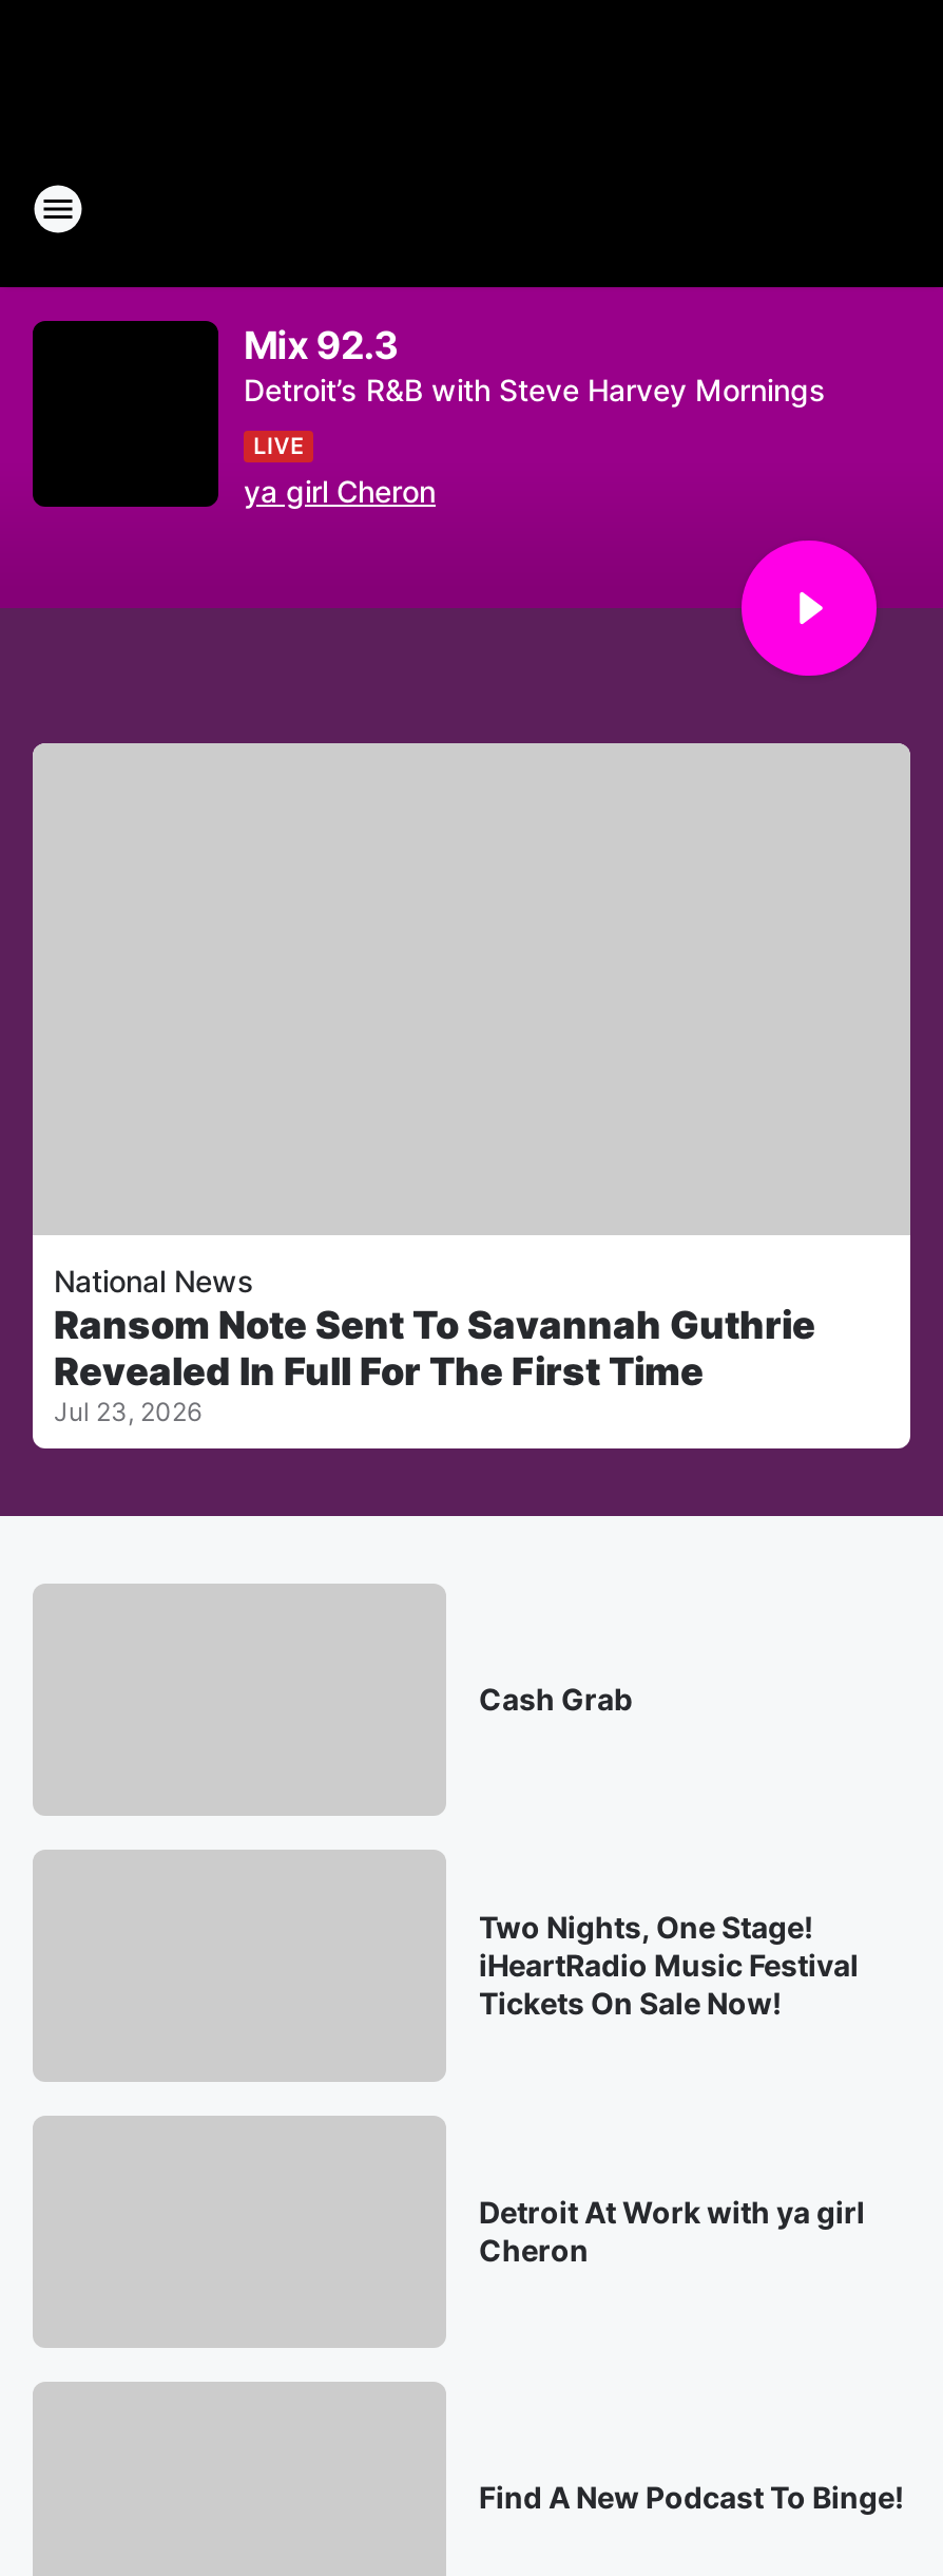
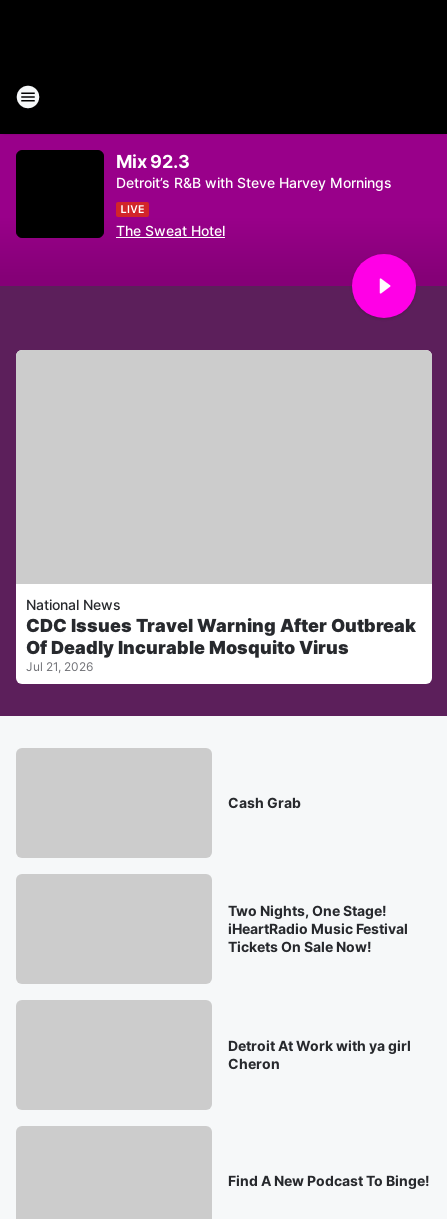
[244,473,436,509] ya girl Cheron -> [116,222,225,239] The Sweat Hotel
[54,1303,815,1427] Ransom Note Sent To Savannah Guthrie | Revealed In Full For The First Time | Jul 23, 2026 -> [26,615,416,674] CDC Issues Travel Warning After Outbreak | Of Deadly Incurable Mosquito Virus | Jul 21, 2026

